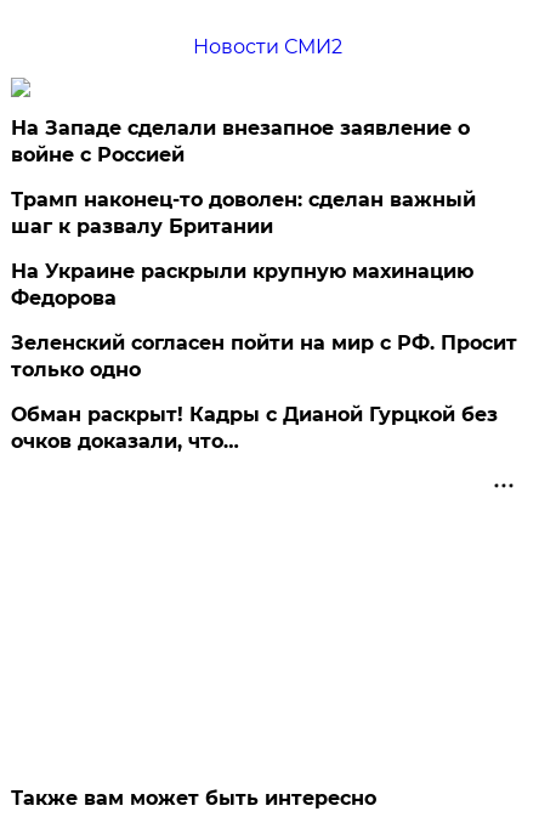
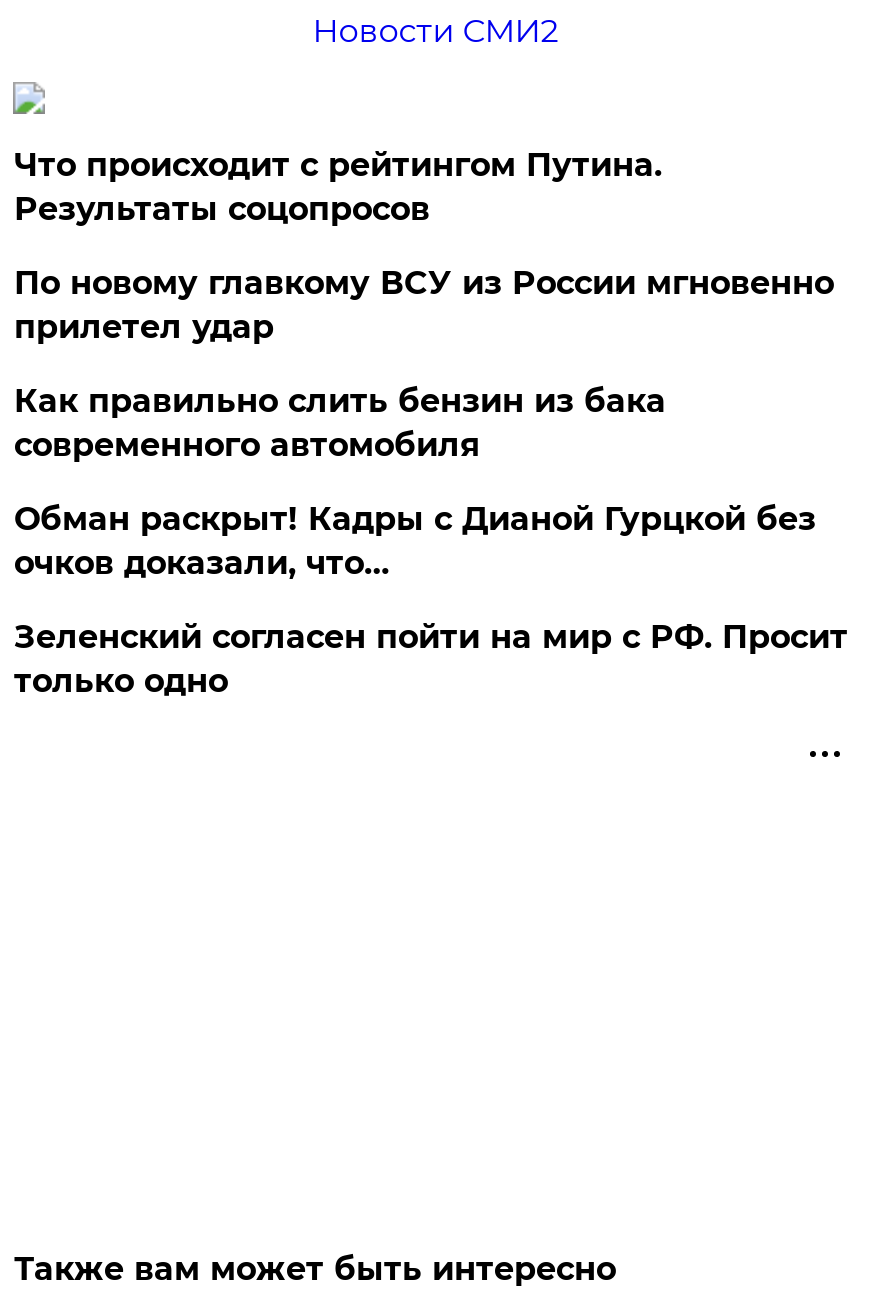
[11,117,476,310] На Западе сделали внезапное заявление о | войне с Россией | Трамп наконец-то доволен: сделан важный | шаг к развалу Британии | На Украине раскрыли крупную махинацию | Федорова -> [14,146,834,464] Что происходит с рейтингом Путина. | Результаты соцопросов | По новому главкому ВСУ из России мгновенно | прилетел удар | Как правильно слить бензин из бака | современного автомобиля
moved [11,332,518,382] -> [14,618,848,700]: Зеленский согласен пойти на мир с РФ. Просит | только одно
moved [11,403,498,453] -> [14,500,816,582]: Обман раскрыт! Кадры с Дианой Гурцкой без | очков доказали, что…

